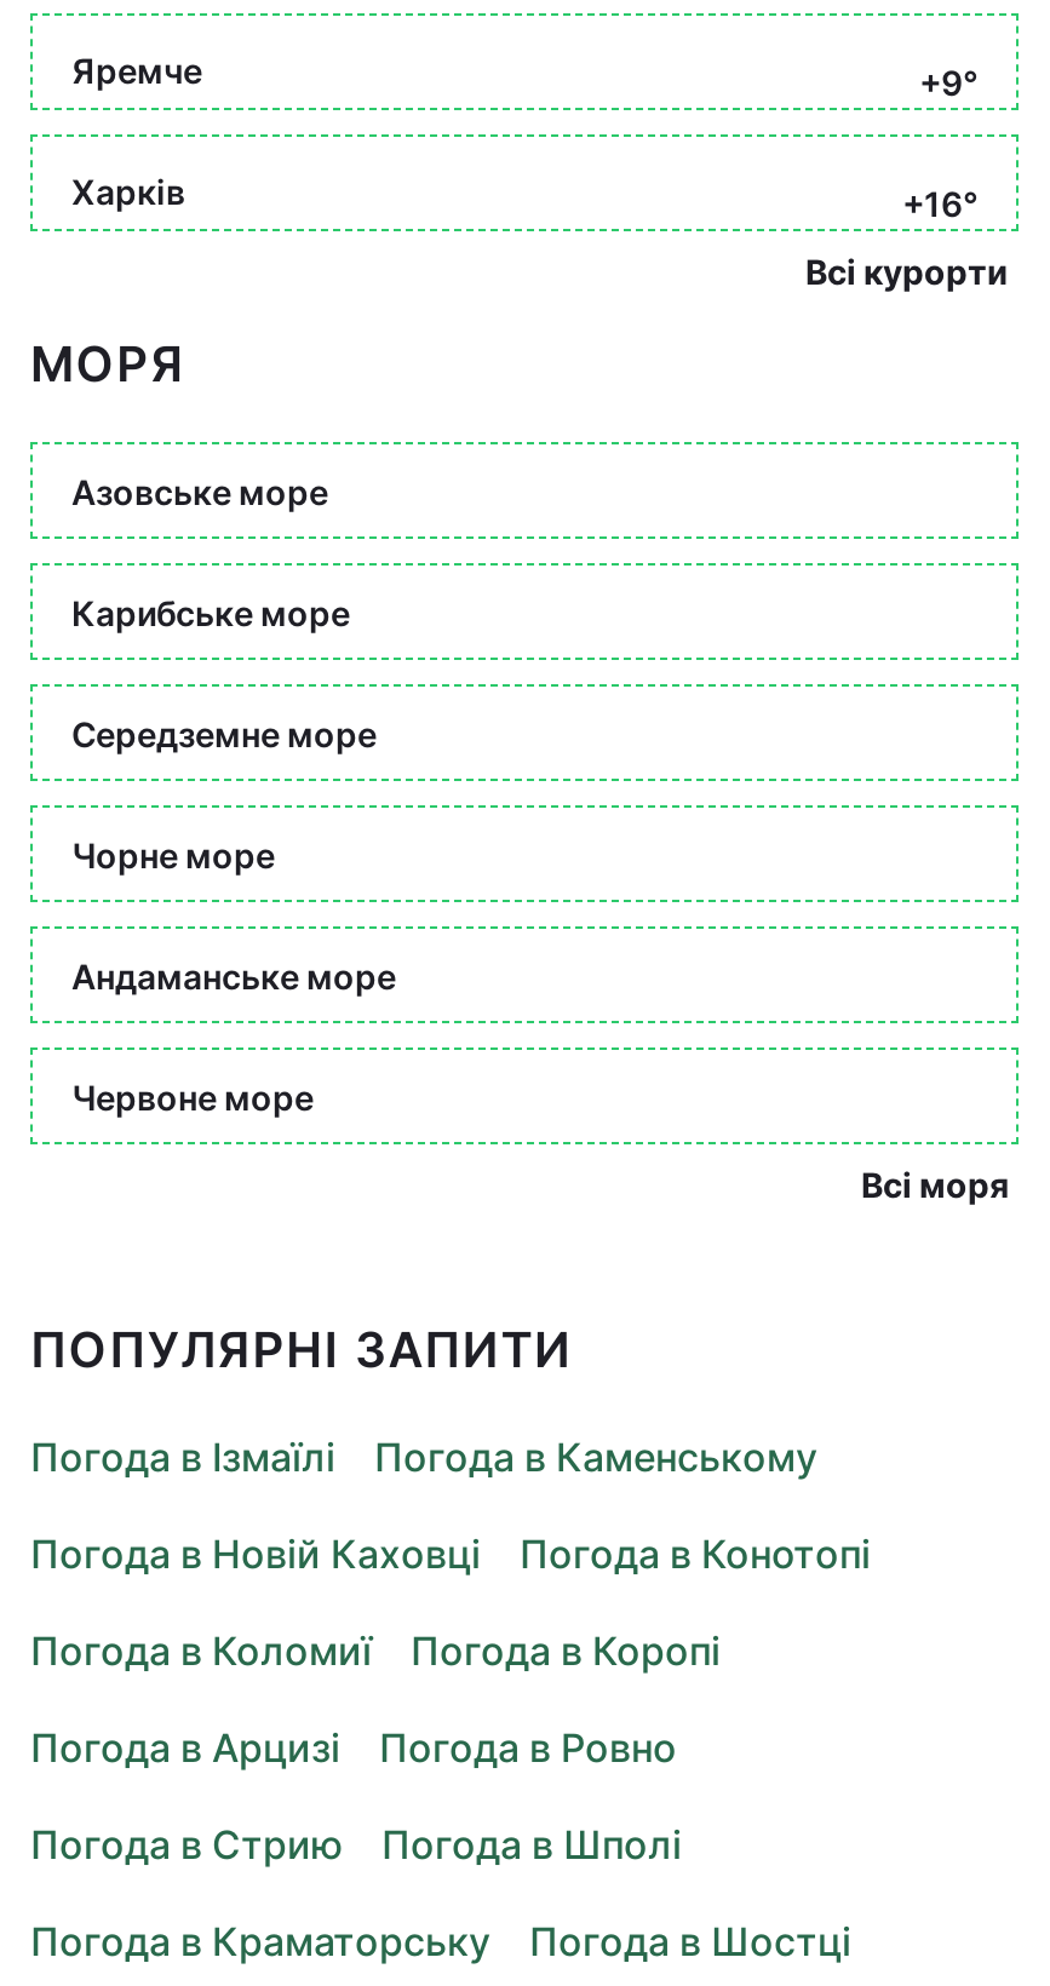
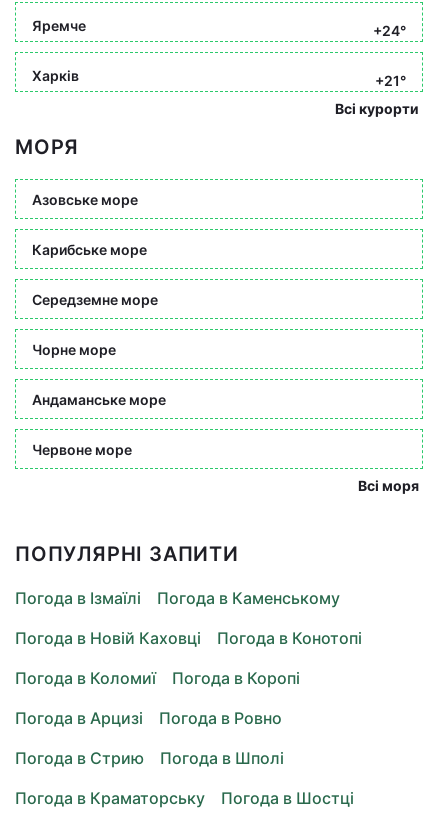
[919,62,977,103] +9° -> [373,22,406,39] +24°
[902,183,977,224] +16° -> [375,72,406,89] +21°

